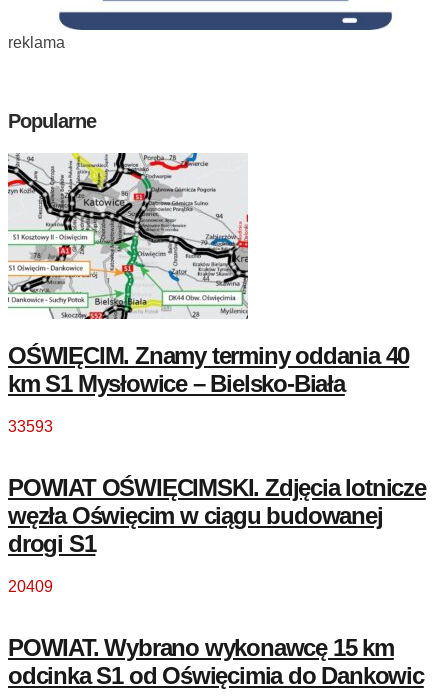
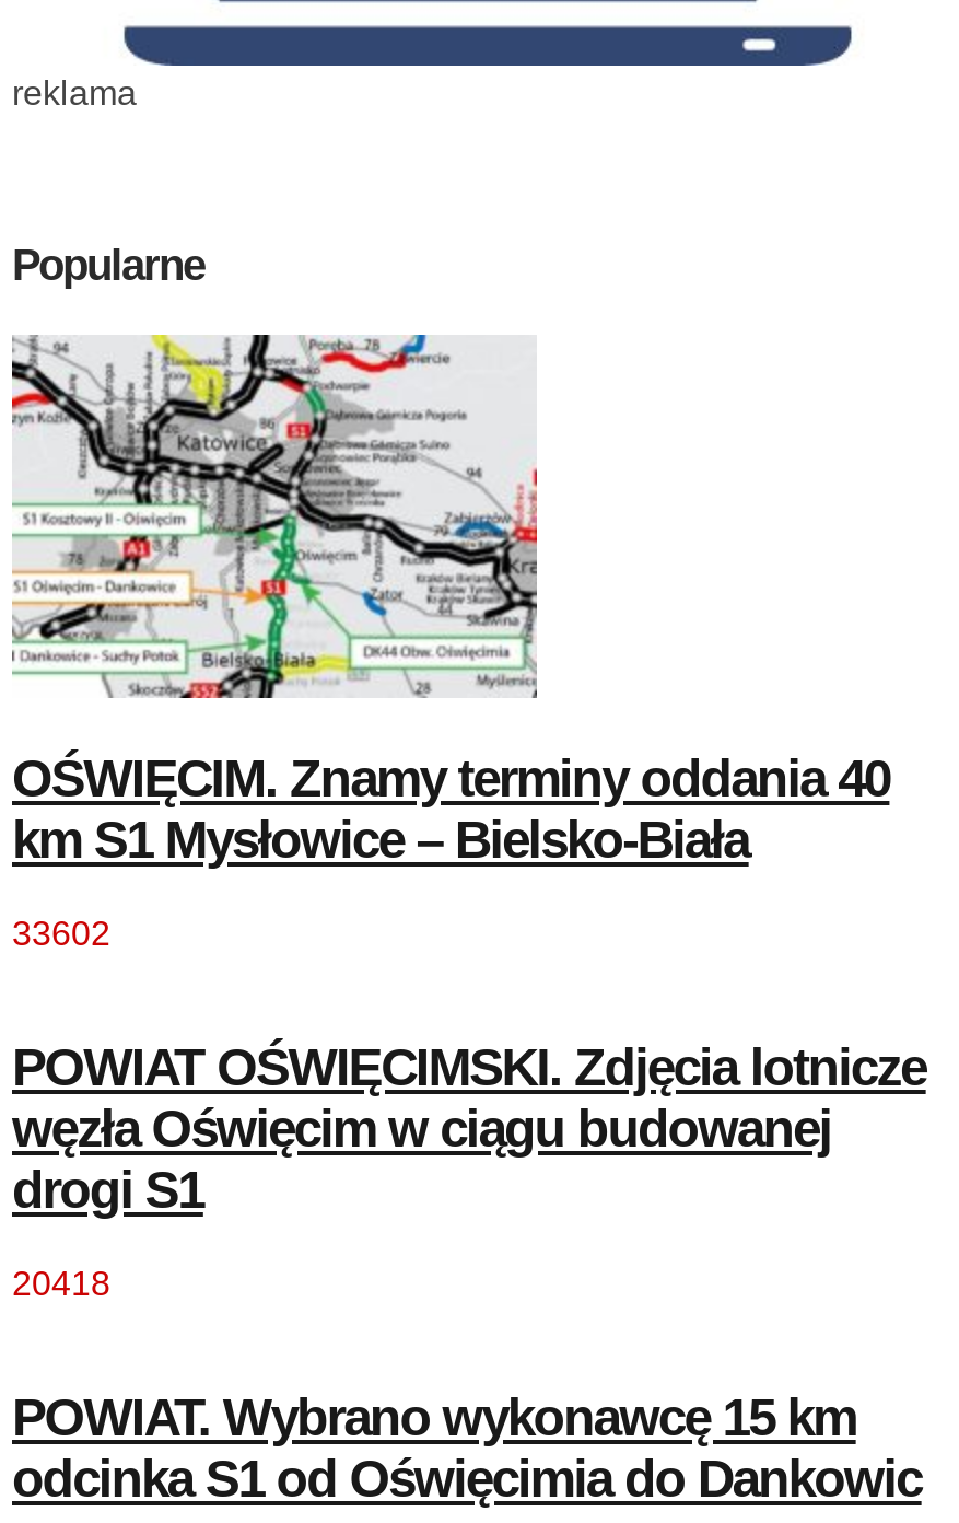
[8,418,53,435] 33593 -> [12,916,110,953] 33602
[8,578,53,595] 20409 -> [12,1265,110,1302] 20418

